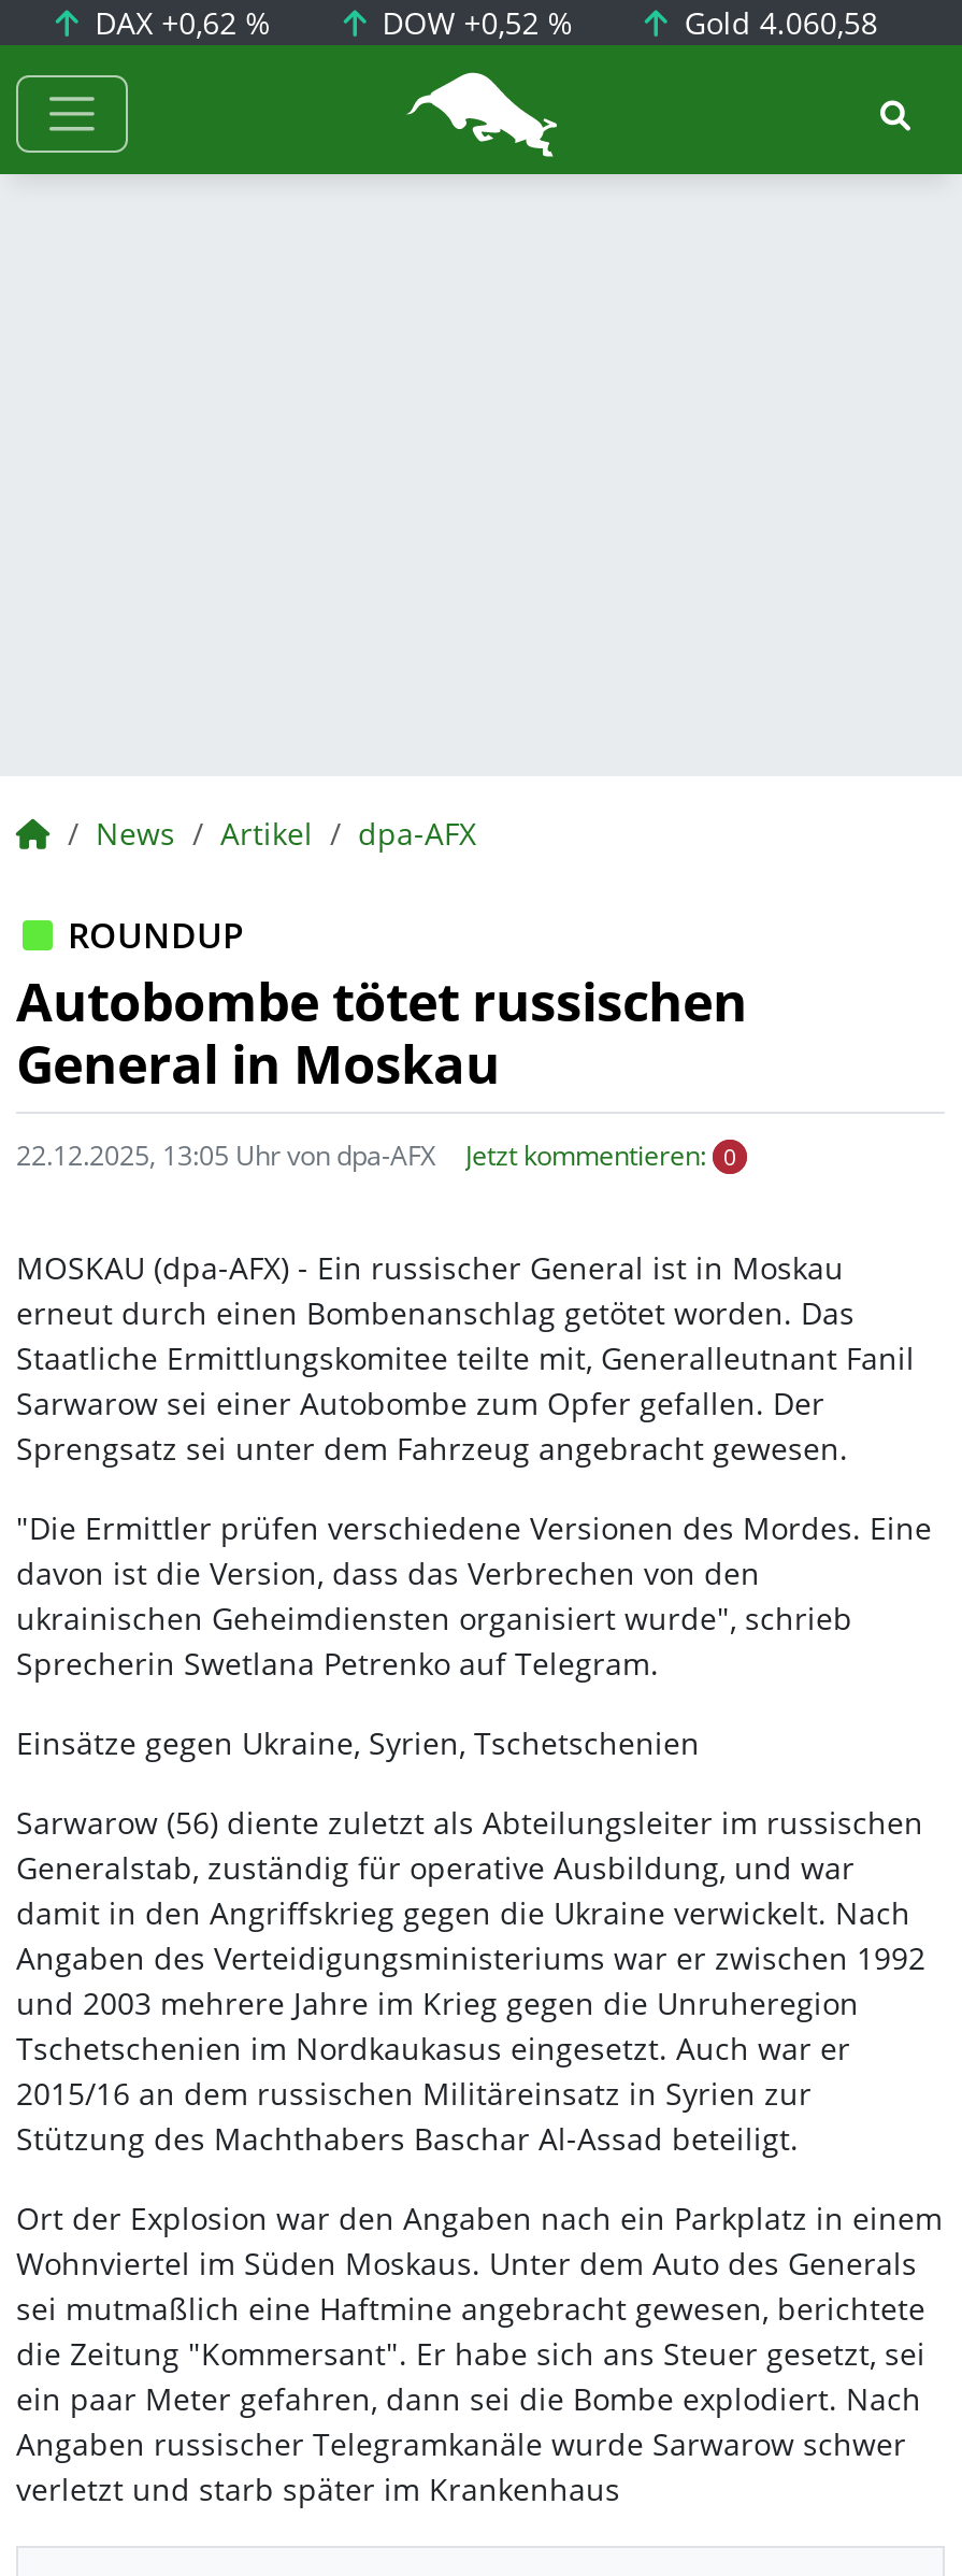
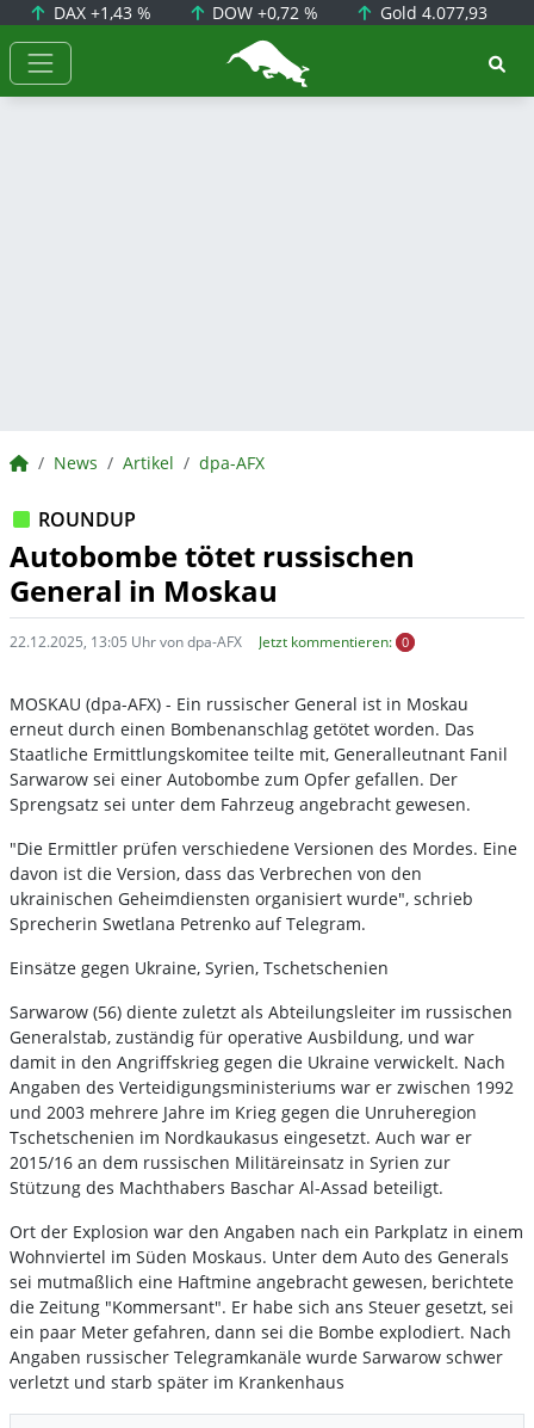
[86,2,271,43] DAX +0,62 % -> [48,1,151,24] DAX +1,43 %
[373,2,573,43] DOW +0,52 % -> [208,1,318,24] DOW +0,72 %
[676,2,878,43] Gold 4.060,58 -> [375,1,487,24] Gold 4.077,93

